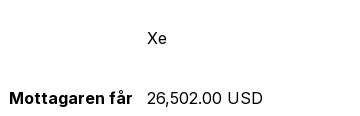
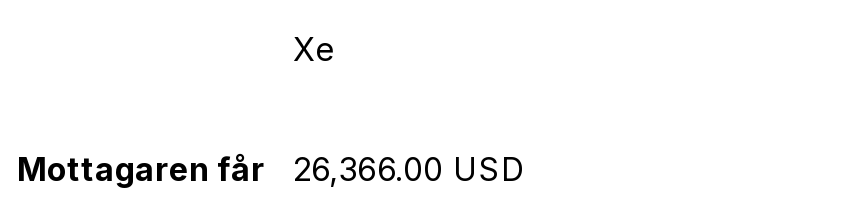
[9,88,263,108] Mottagaren får 26,502.00 USD -> [17,148,525,188] Mottagaren får 26,366.00 USD

